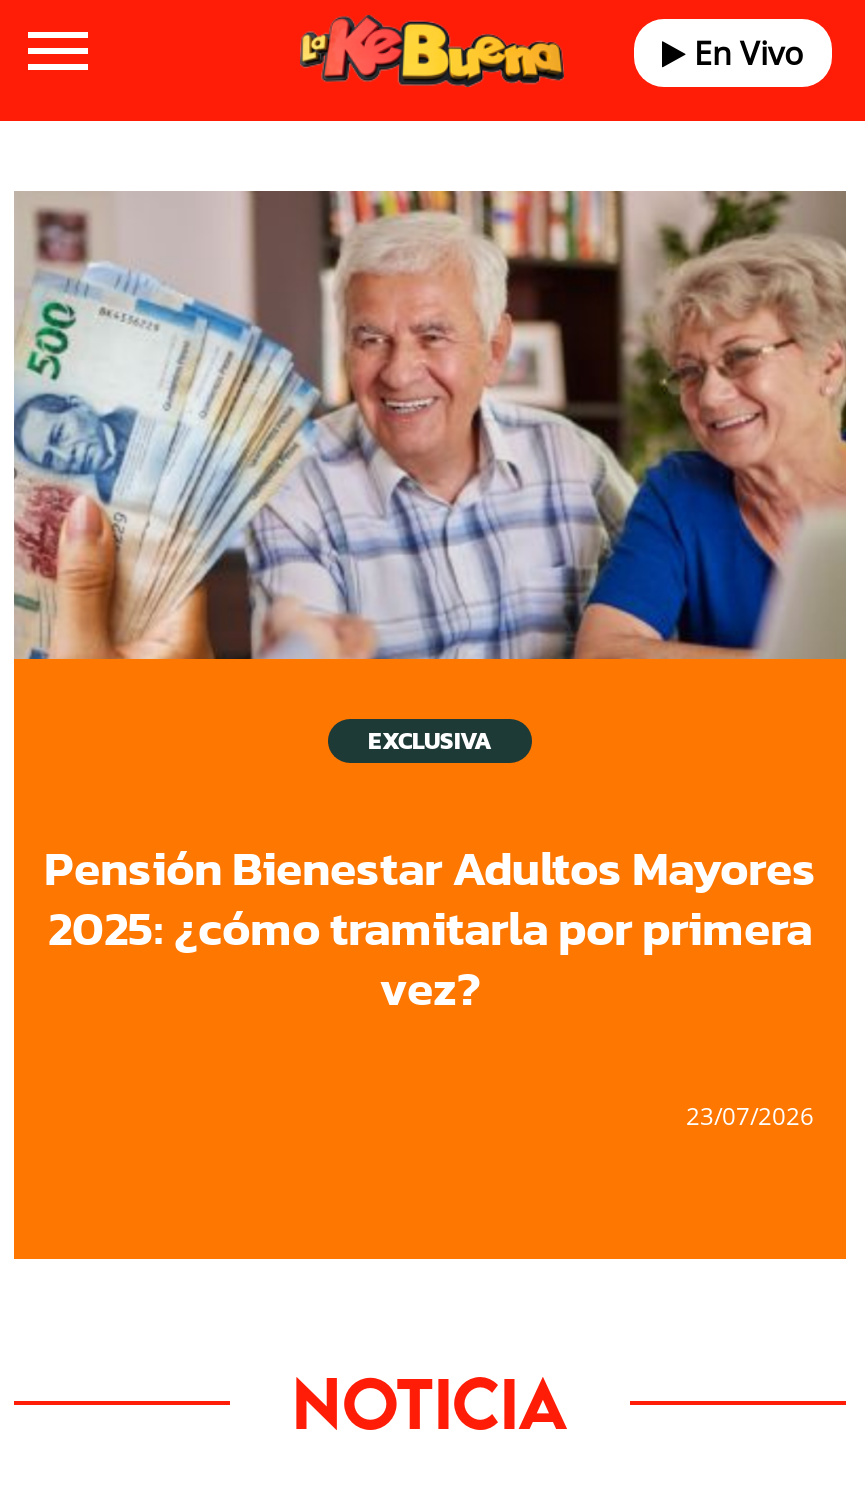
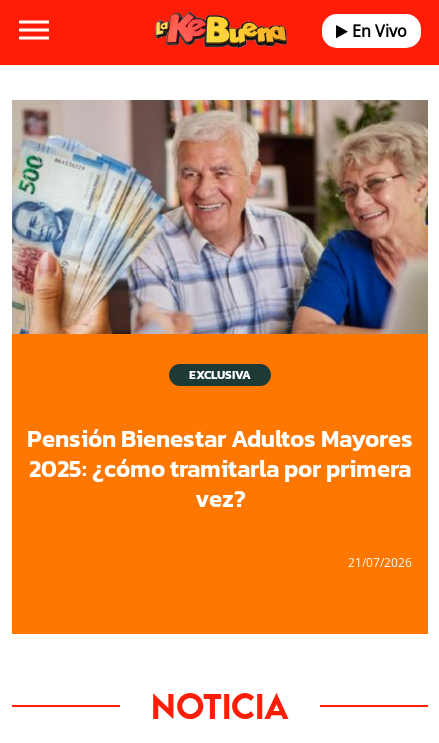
[686,1099,814,1131] 23/07/2026 -> [348,554,412,570] 21/07/2026

